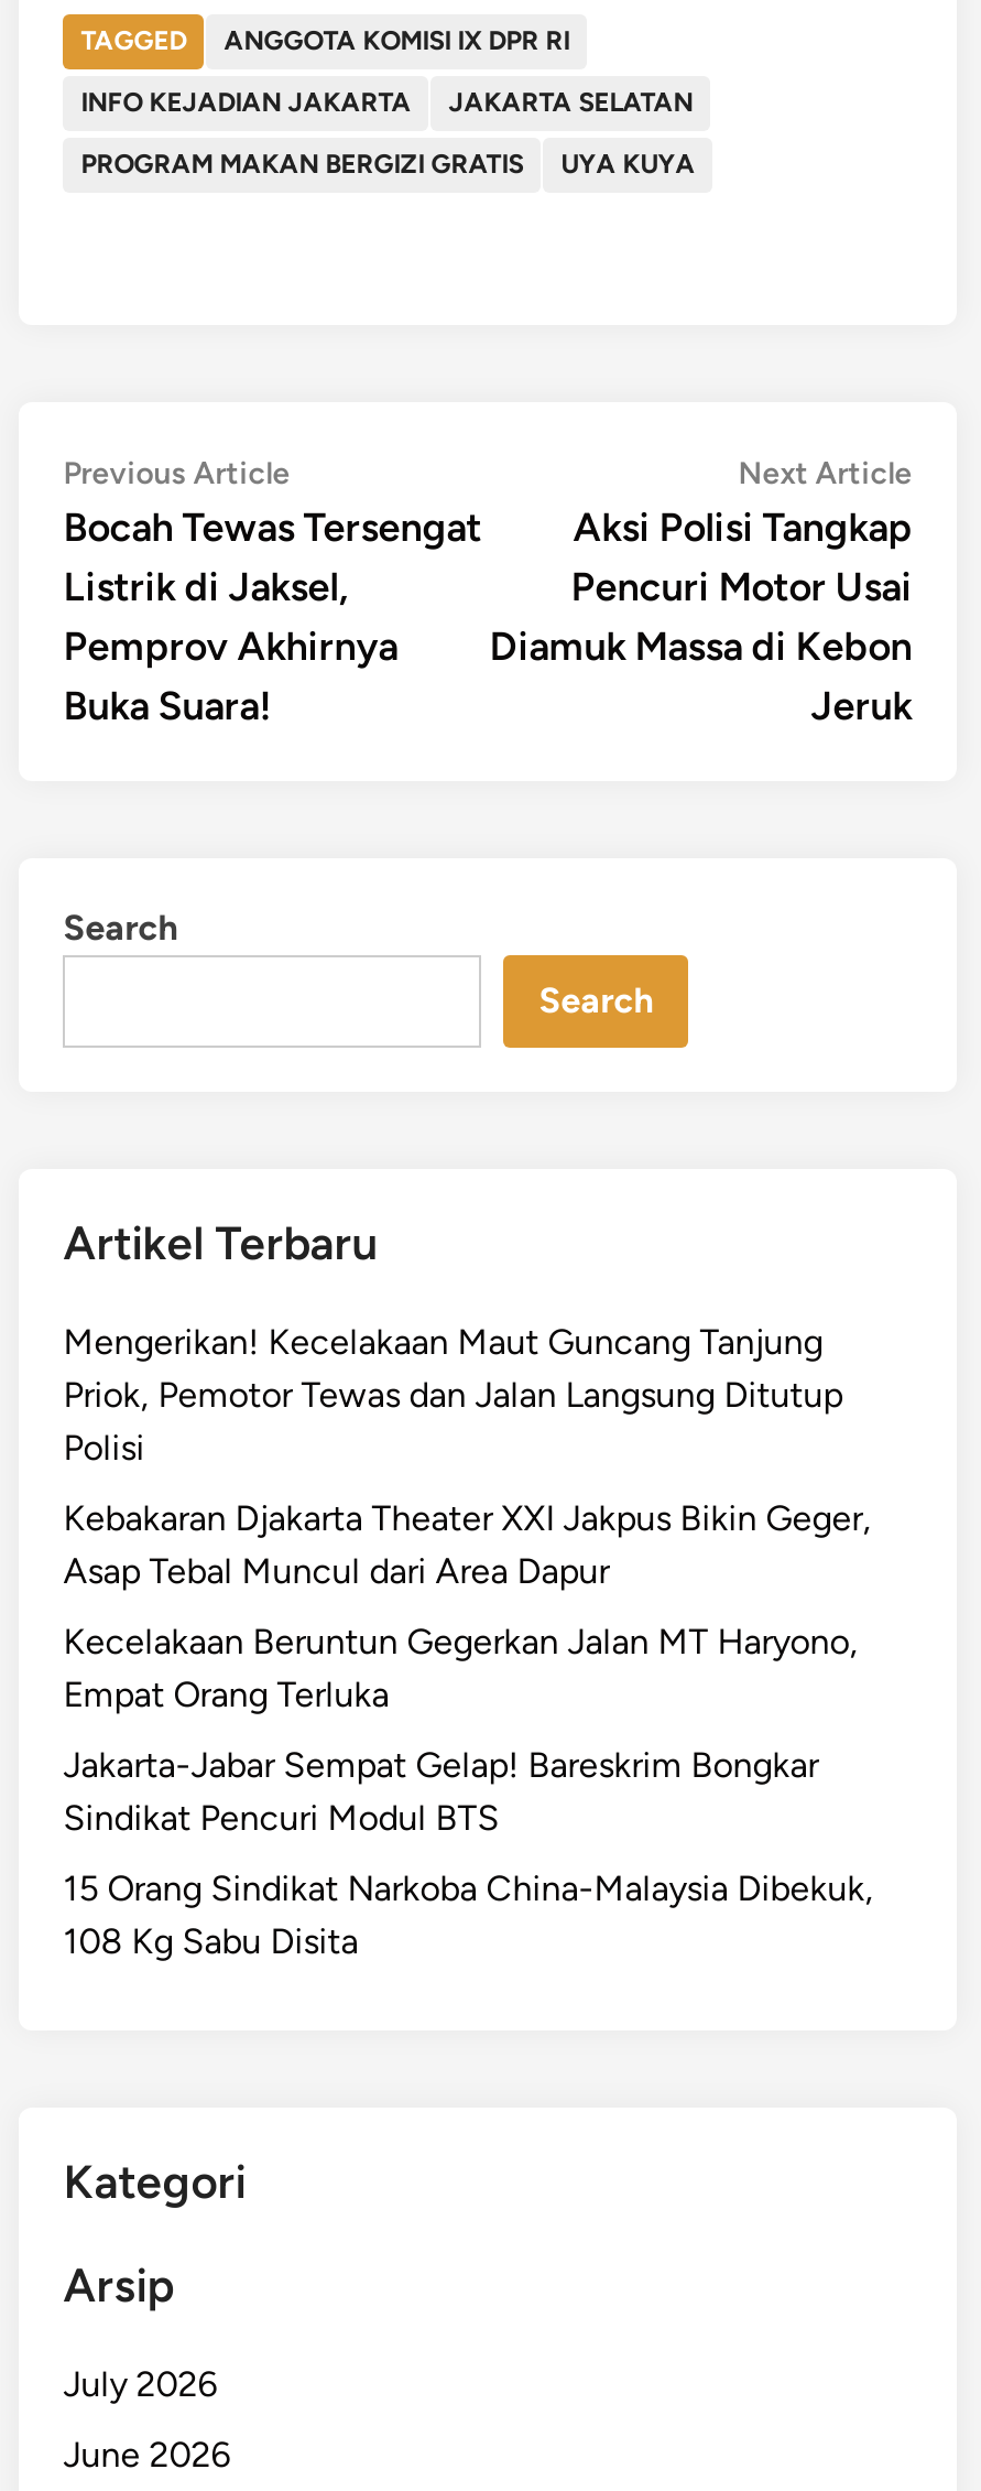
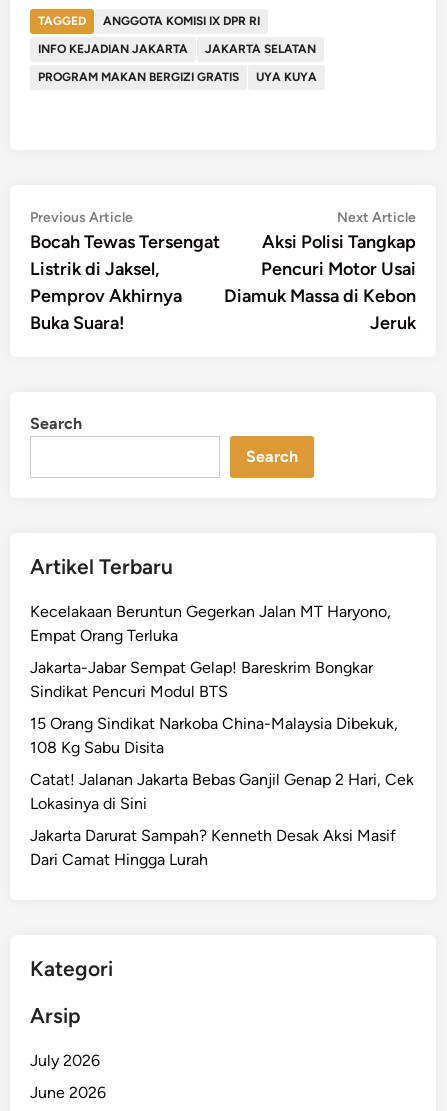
[63,1321,871,1592] Mengerikan! Kecelakaan Maut Guncang Tanjung | Priok, Pemotor Tewas dan Jalan Langsung Ditutup | Polisi | Kebakaran Djakarta Theater XXI Jakpus Bikin Geger, | Asap Tebal Muncul dari Area Dapur -> none
moved [63,1620,874,1962] -> [30,602,398,757]: Kecelakaan Beruntun Gegerkan Jalan MT Haryono, | Empat Orang Terluka | Jakarta-Jabar Sempat Gelap! Bareskrim Bongkar | Sindikat Pencuri Modul BTS | 15 Orang Sindikat Narkoba China-Malaysia Dibekuk, | 108 Kg Sabu Disita
none -> [30,770,414,869] Catat! Jalanan Jakarta Bebas Ganjil Genap 2 Hari, Cek | Lokasinya di Sini | Jakarta Darurat Sampah? Kenneth Desak Aksi Masif | Dari Camat Hingga Lurah

